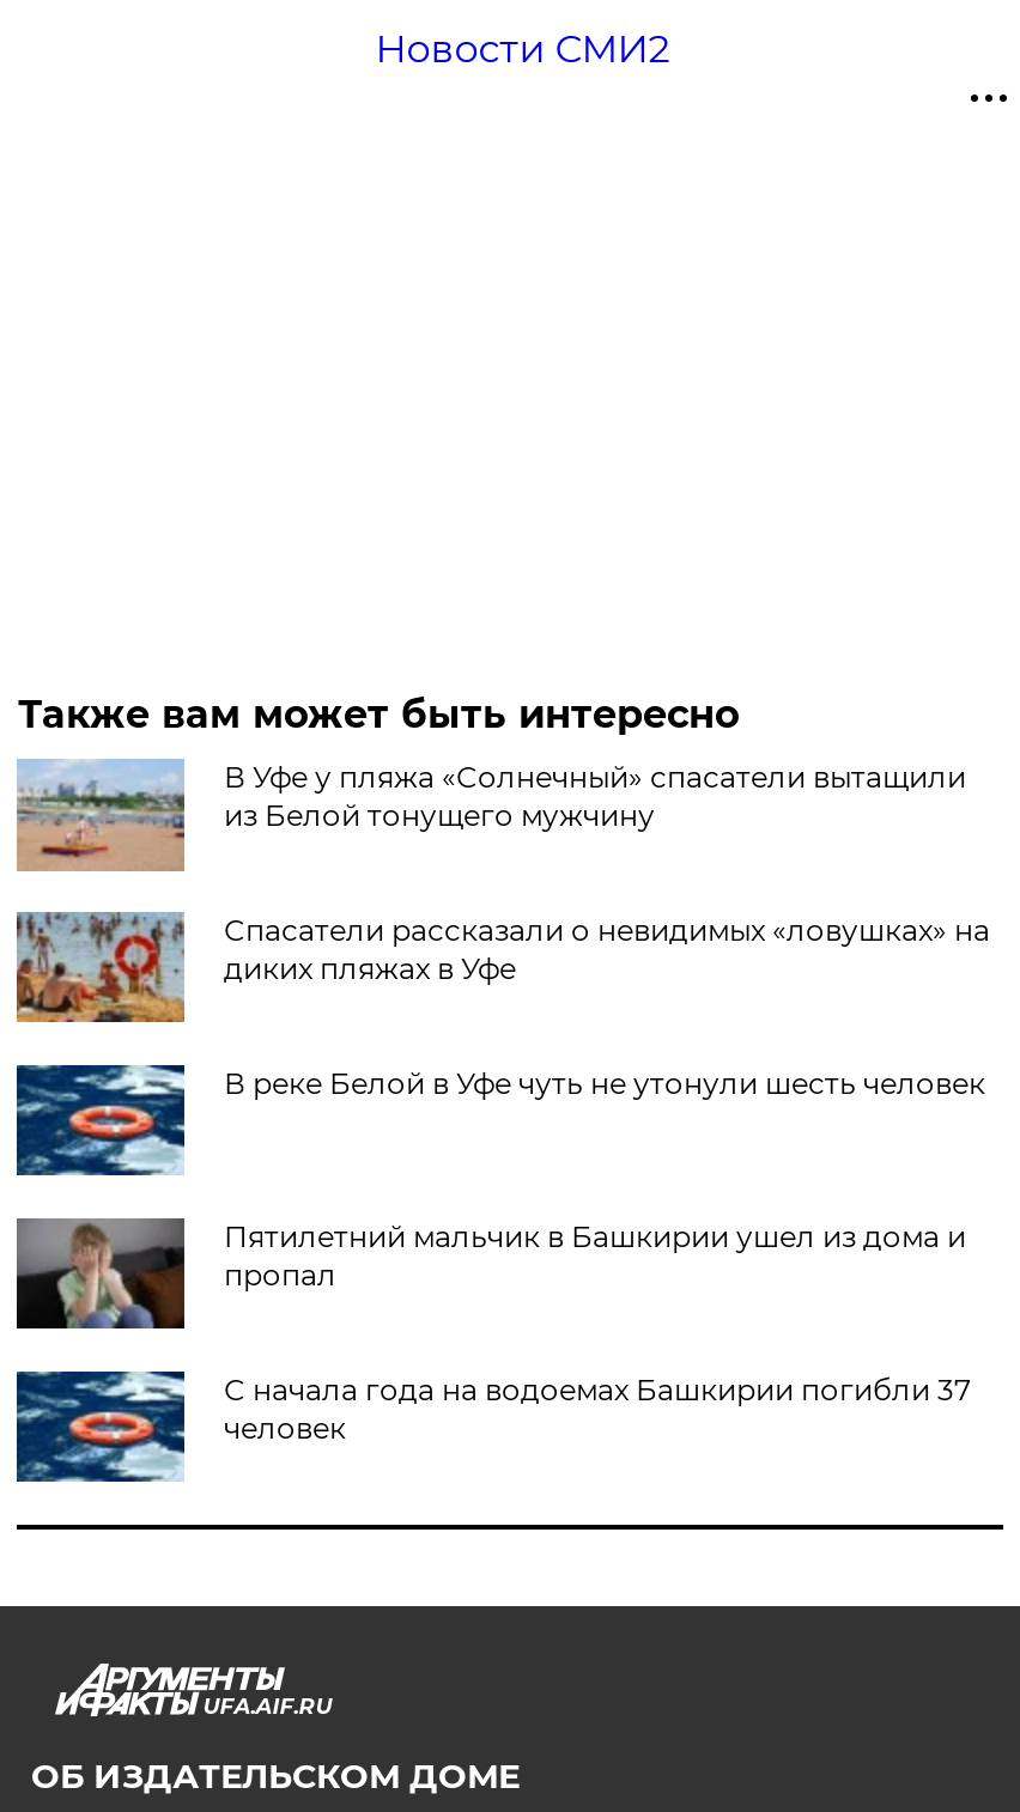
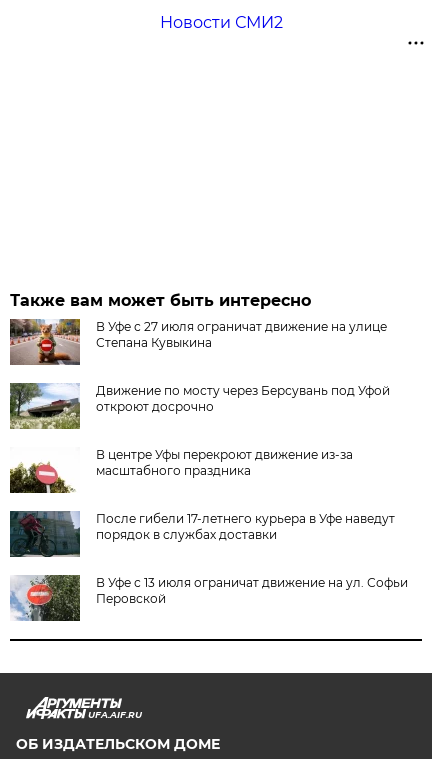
[17,759,966,874] [image] | В Уфе у пляжа «Солнечный» спасатели вытащили | из Белой тонущего мужчину -> [9,318,387,366] [image] | В Уфе с 27 июля ограничат движение на улице | Степана Кувыкина
[14,910,990,1024] [image] | Спасатели рассказали о невидимых «ловушках» на | диких пляжах в Уфе -> [9,382,390,430] [image] | Движение по мосту через Берсувань под Уфой | откроют досрочно
[14,1063,985,1178] [image] | В реке Белой в Уфе чуть не утонули шесть человек -> [9,447,353,494] [image] | В центре Уфы перекроют движение из-за | масштабного праздника
[14,1218,966,1331] [image] | Пятилетний мальчик в Башкирии ушел из дома и | пропал -> [9,510,395,558] [image] | После гибели 17-летнего курьера в Уфе наведут | порядок в службах доставки
[14,1369,971,1484] [image] | С начала года на водоемах Башкирии погибли 37 | человек -> [10,574,408,622] [image] | В Уфе с 13 июля ограничат движение на ул. Софьи | Перовской

